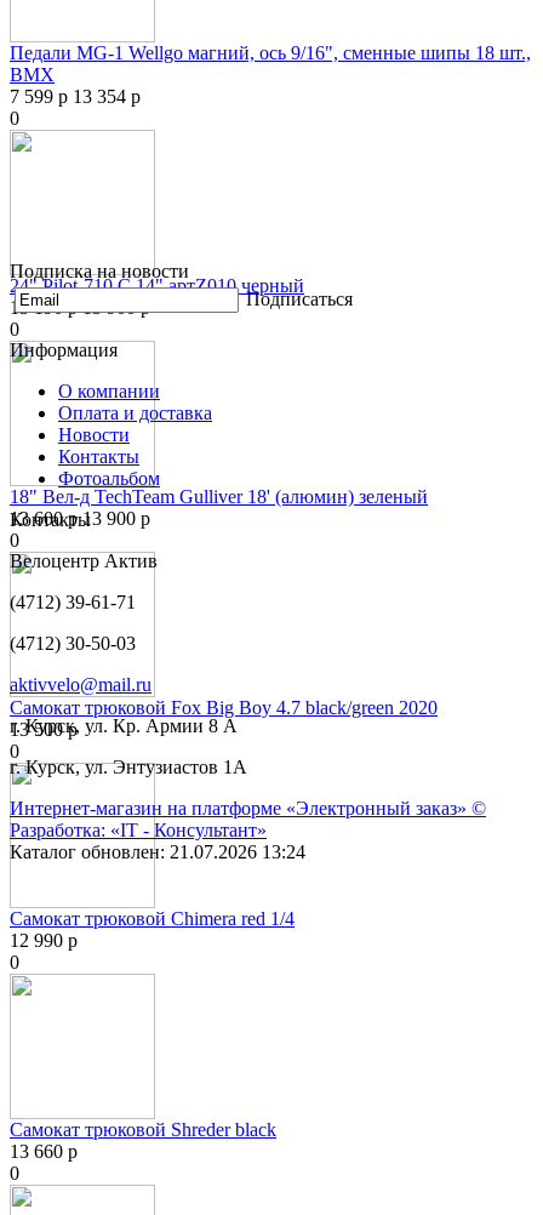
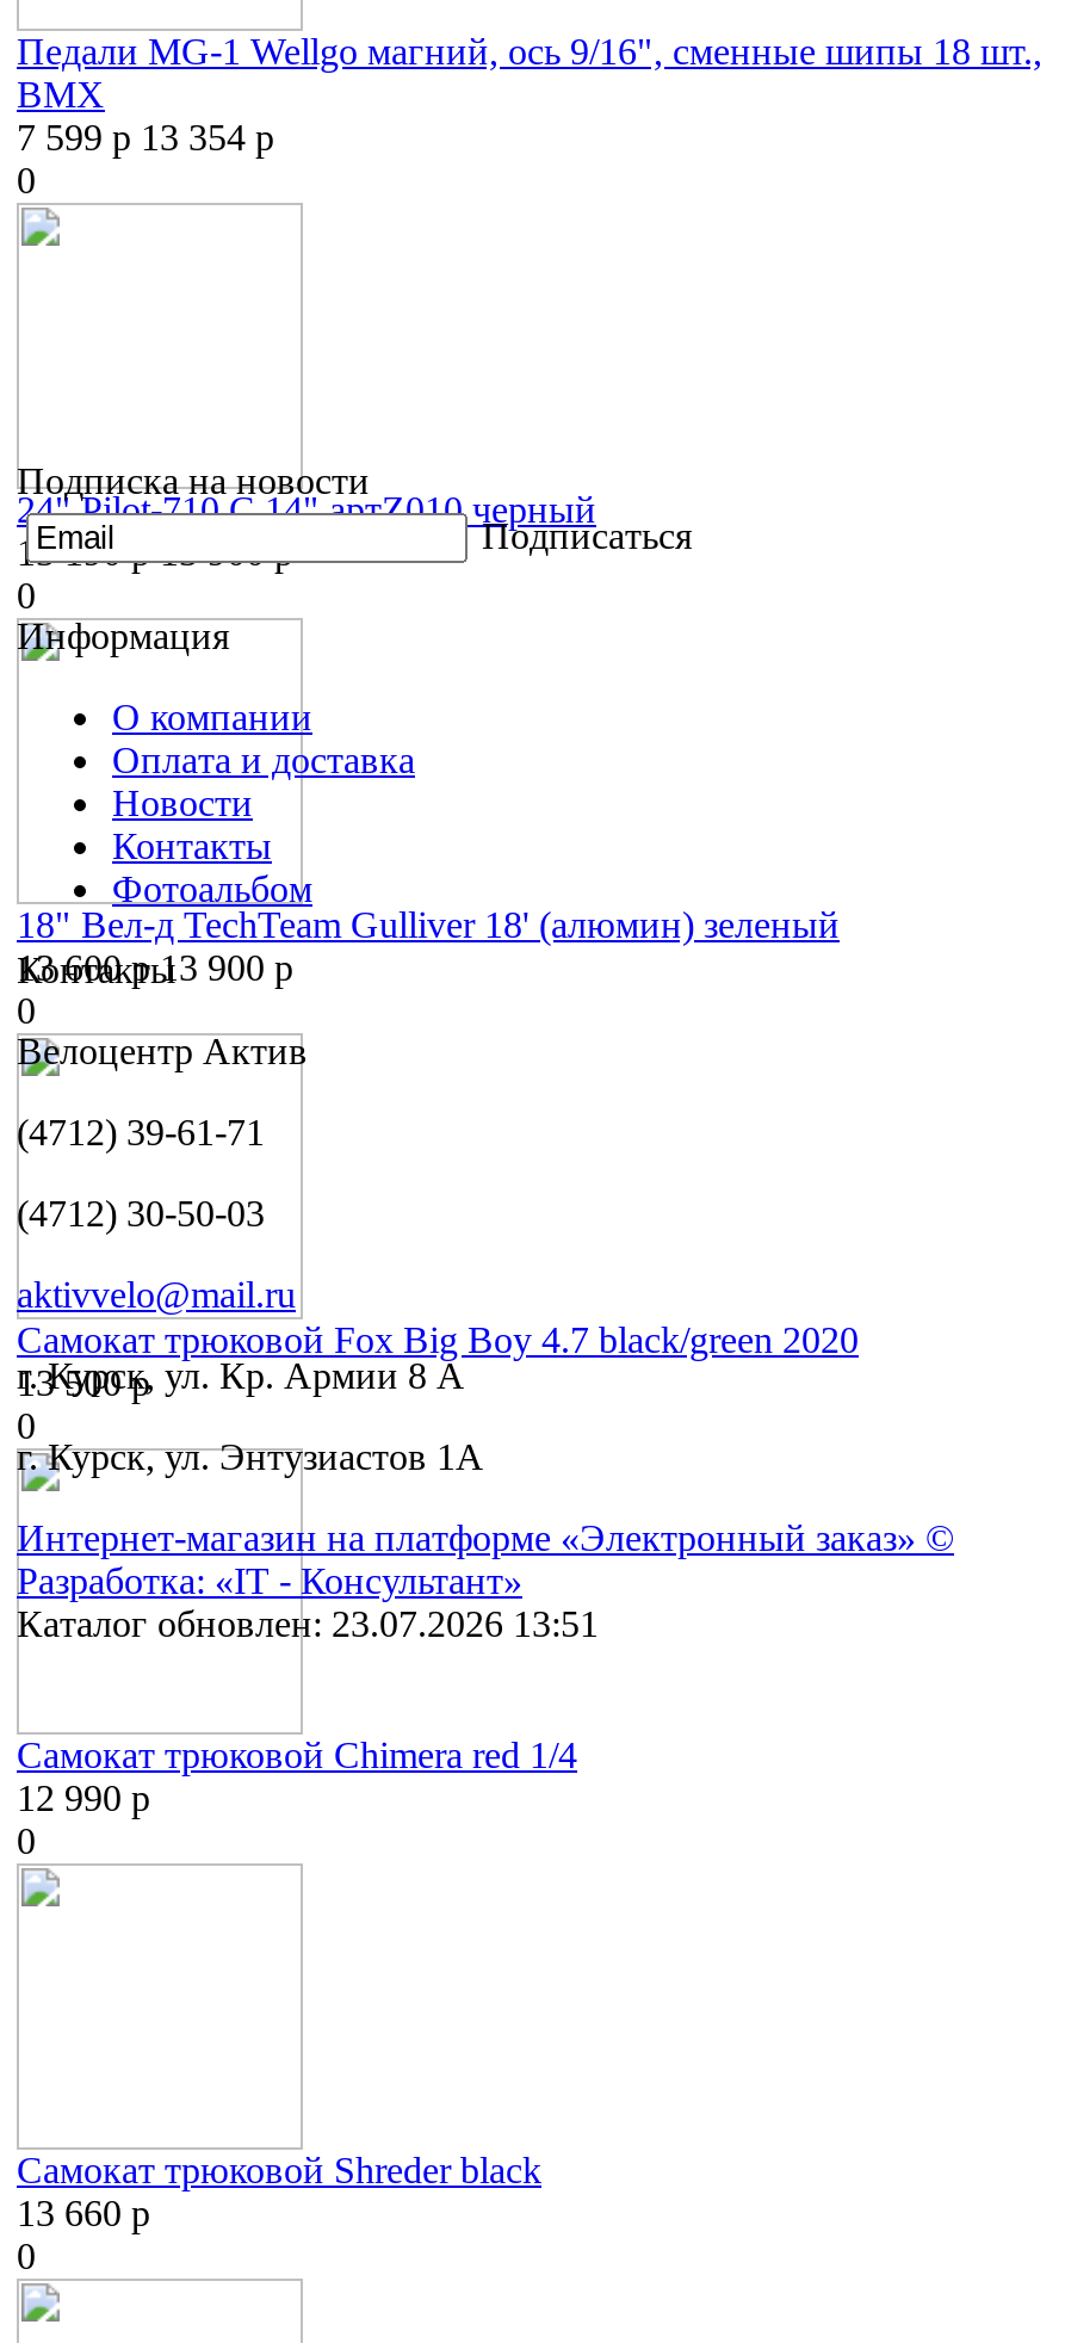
[10,841,305,862] Каталог обновлен: 21.07.2026 13:24 -> [17,1603,599,1643] Каталог обновлен: 23.07.2026 13:51

